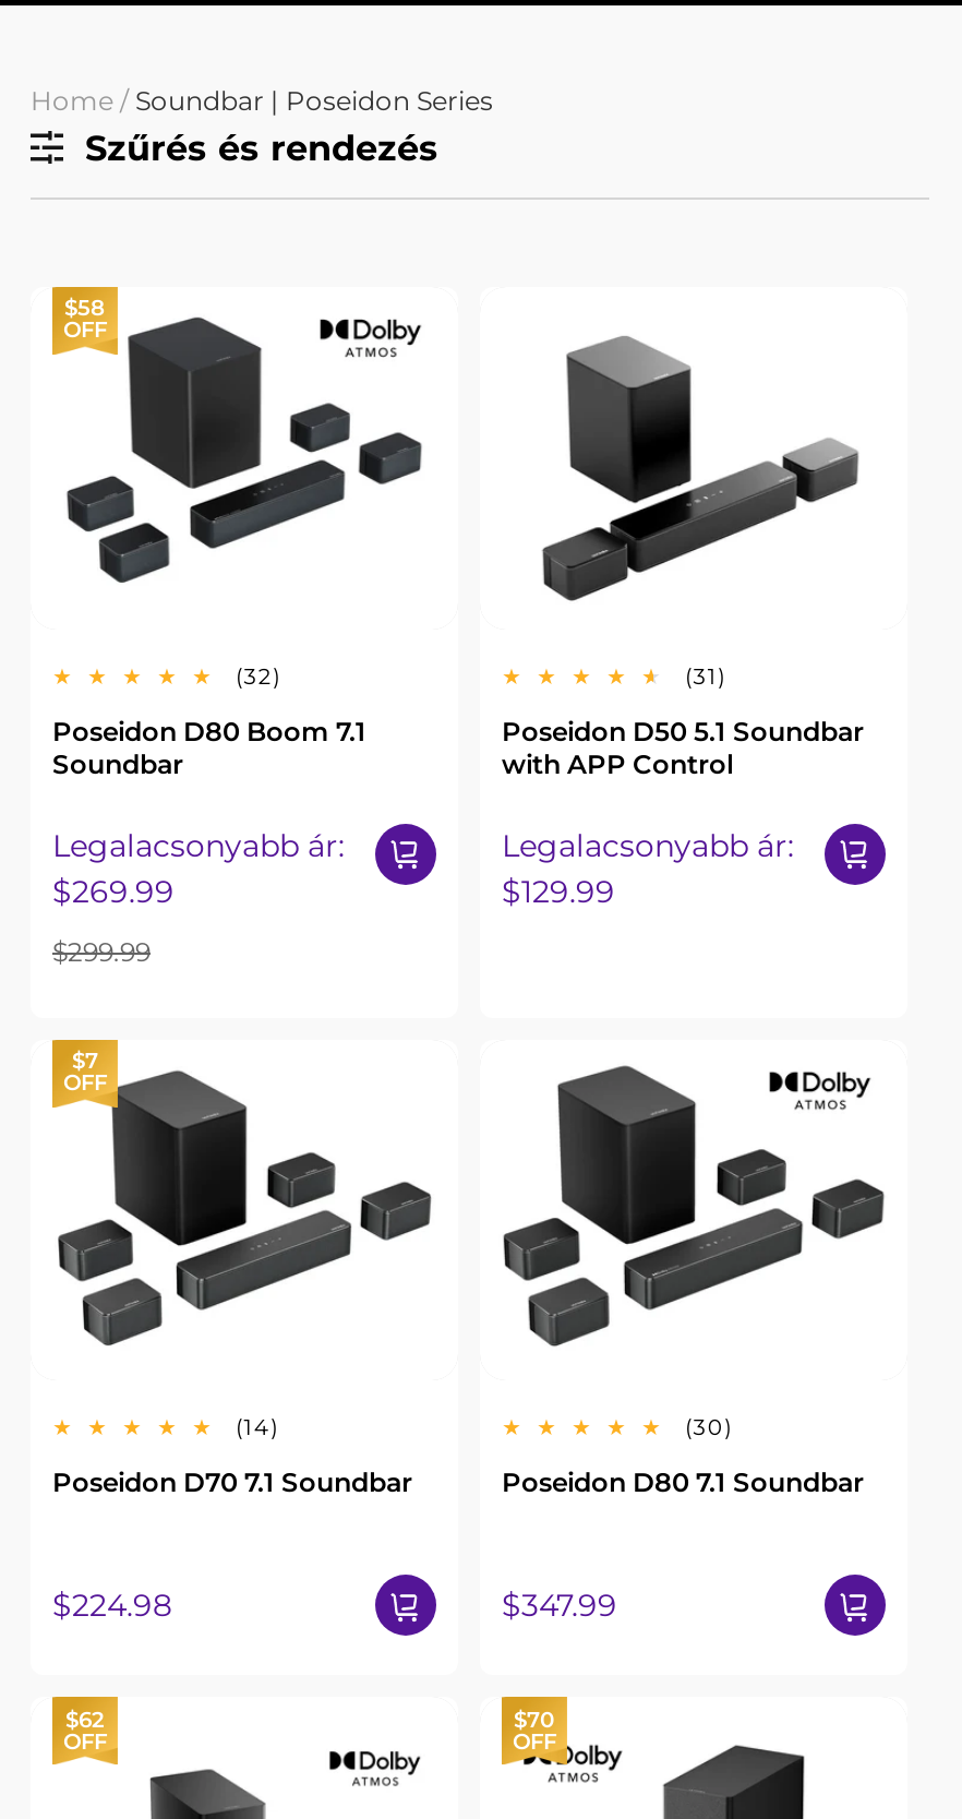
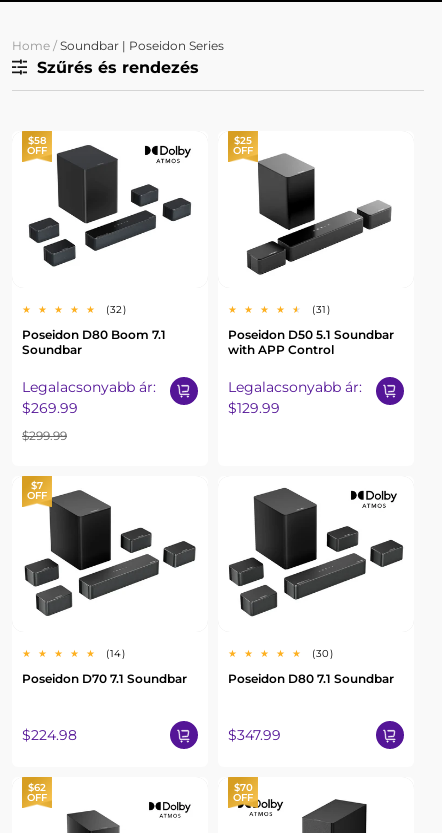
none -> [233,134,253,157] $25 | OFF

